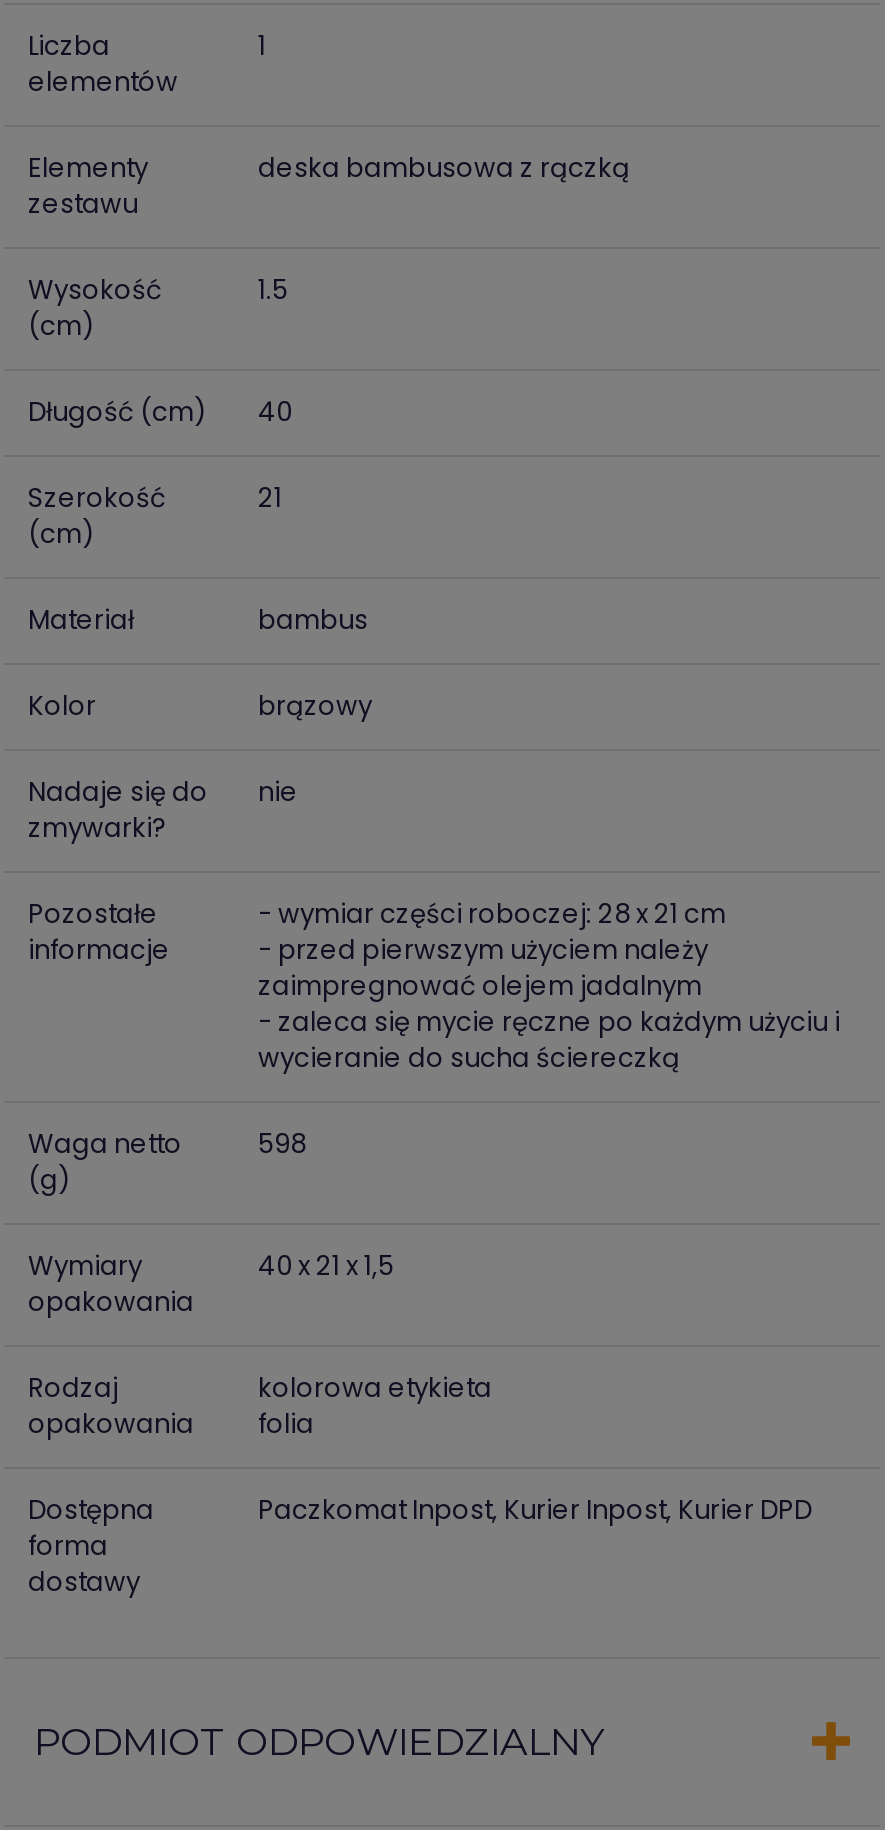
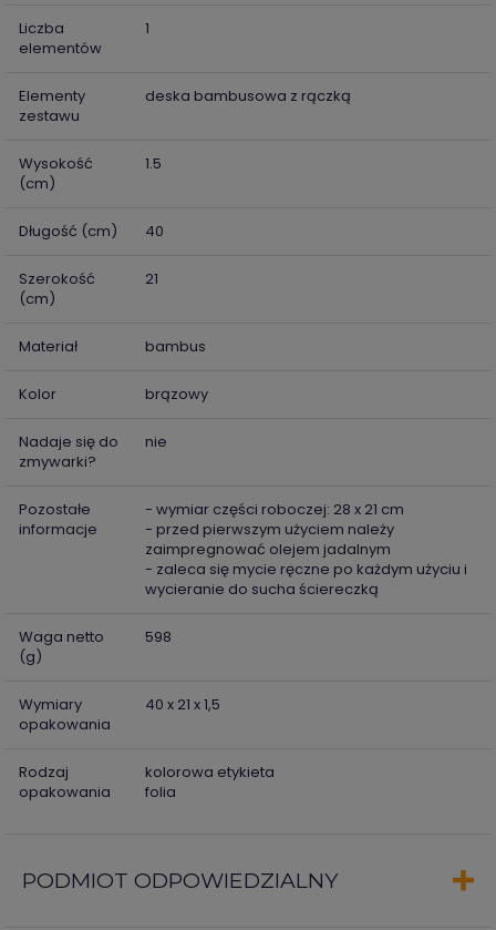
[28,1491,154,1601] Dostępna | forma | dostawy -> none
[258,1491,812,1529] Paczkomat Inpost, Kurier Inpost, Kurier DPD -> none

